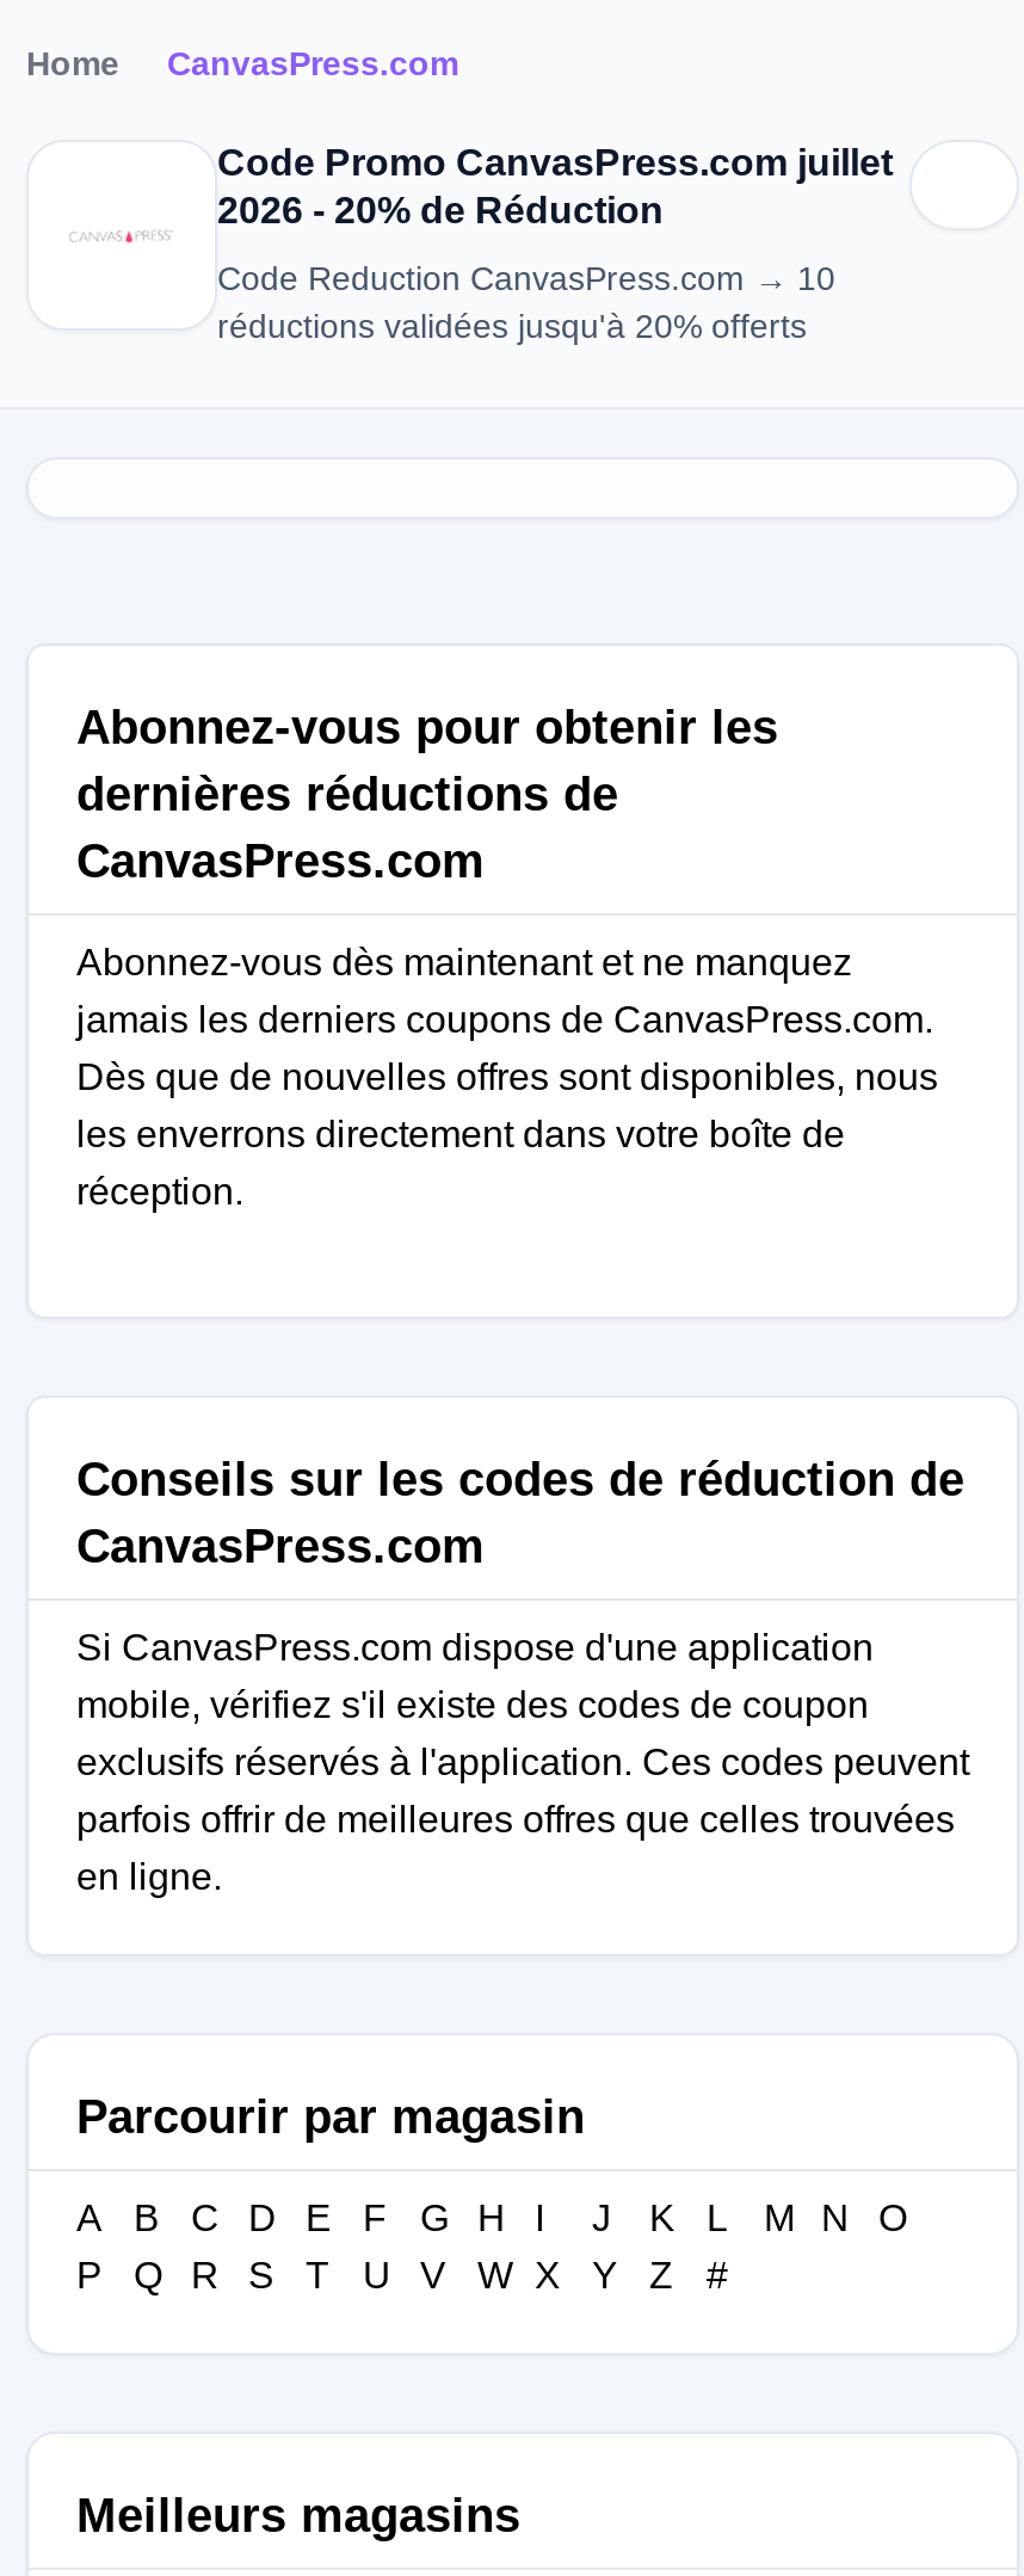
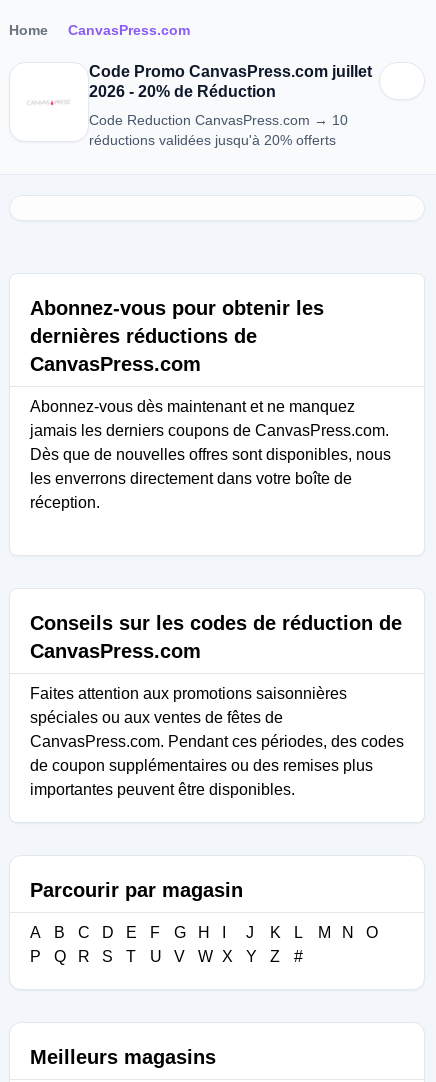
[76,1627,969,1897] Si CanvasPress.com dispose d'une application | mobile, vérifiez s'il existe des codes de coupon | exclusifs réservés à l'application. Ces codes peuvent | parfois offrir de meilleures offres que celles trouvées | en ligne. -> [30,685,404,798] Faites attention aux promotions saisonnières | spéciales ou aux ventes de fêtes de | CanvasPress.com. Pendant ces périodes, des codes | de coupon supplémentaires ou des remises plus | importantes peuvent être disponibles.

